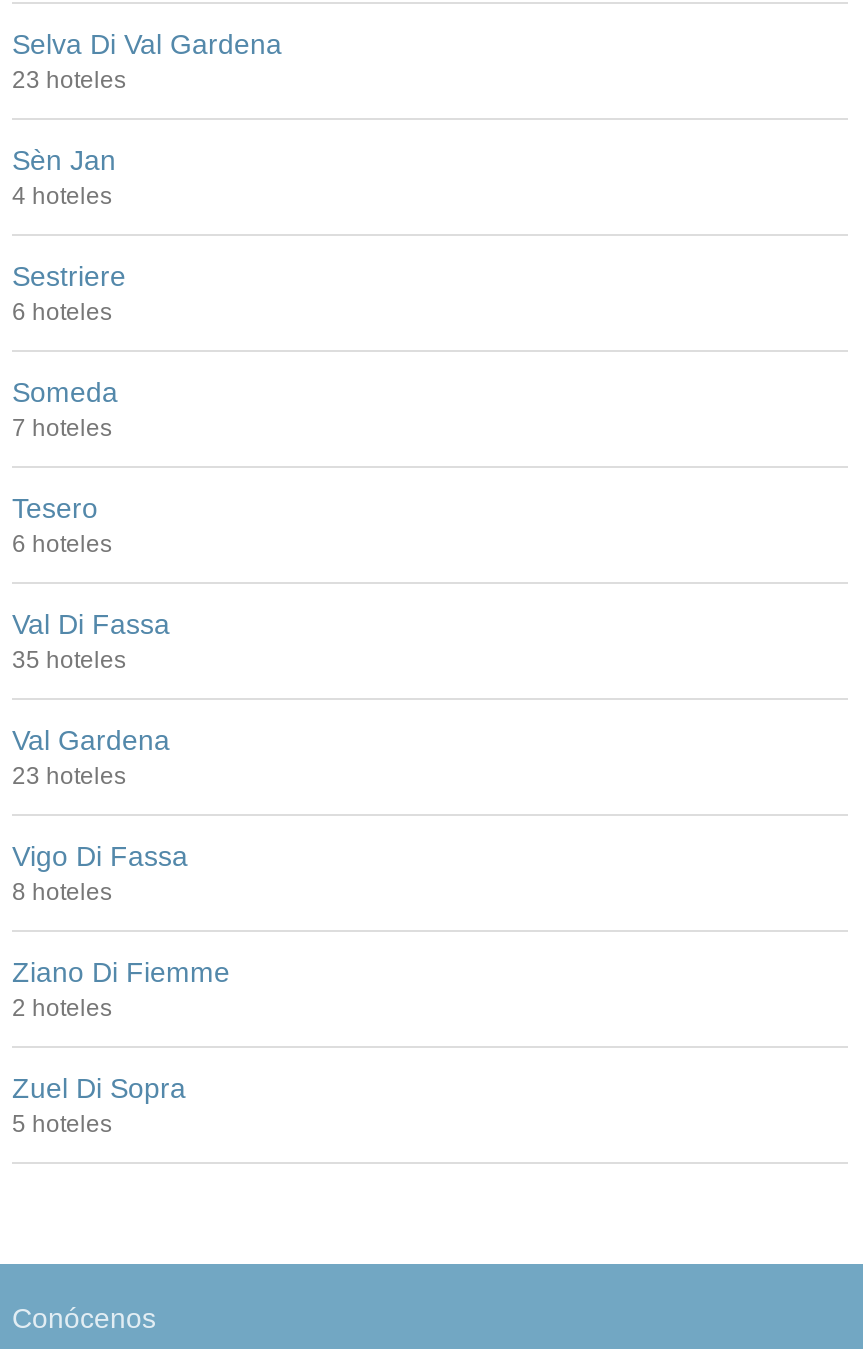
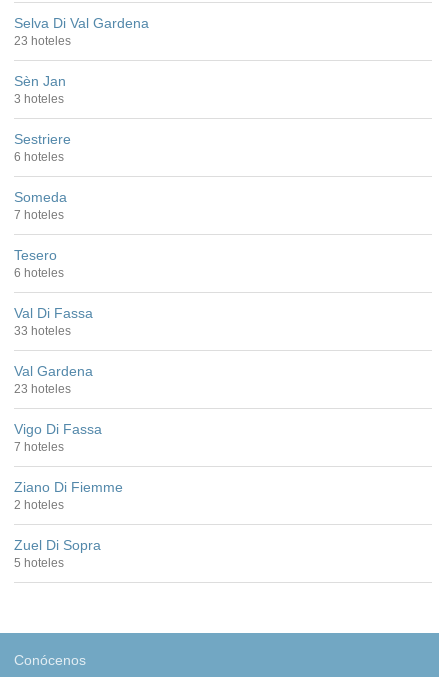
[12,182,112,210] 4 hoteles -> [14,92,64,106] 3 hoteles
[12,646,126,674] 35 hoteles -> [14,324,71,338] 33 hoteles
[12,878,112,906] 8 hoteles -> [14,440,64,454] 7 hoteles

